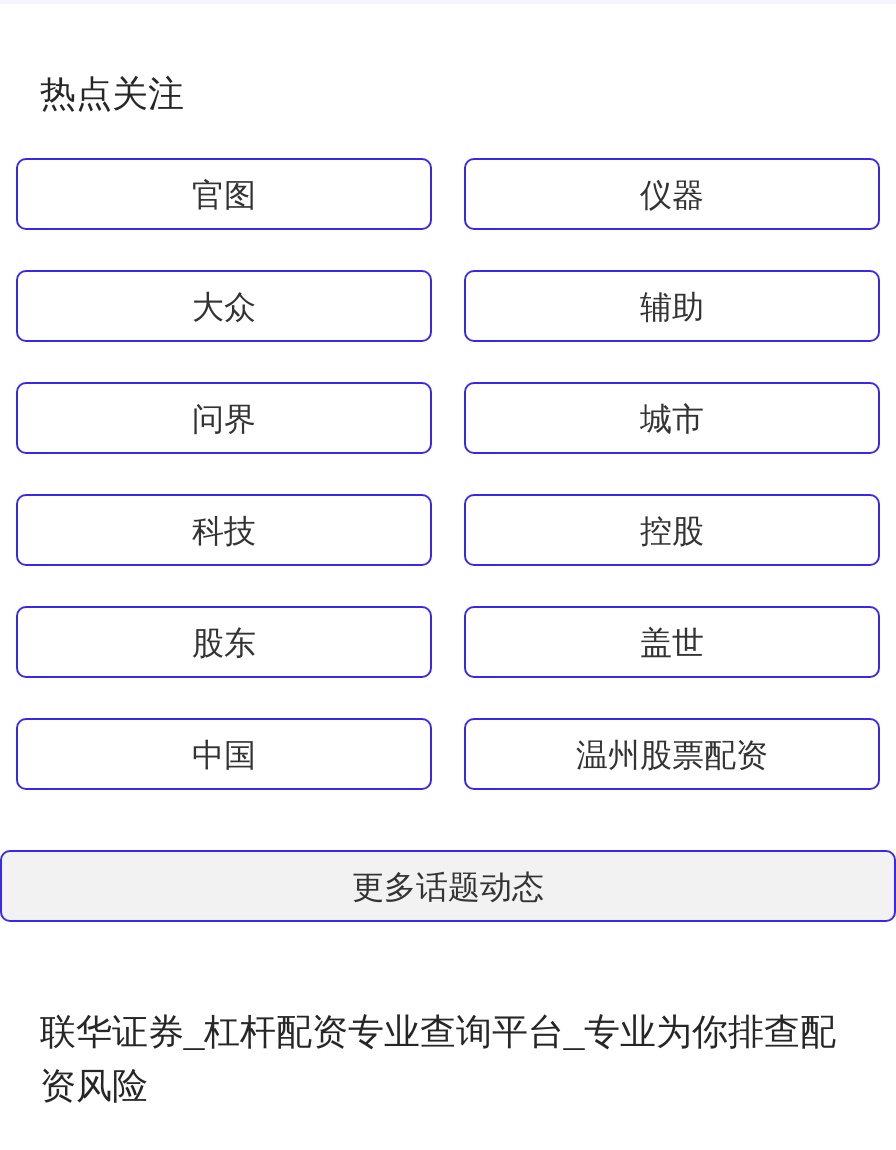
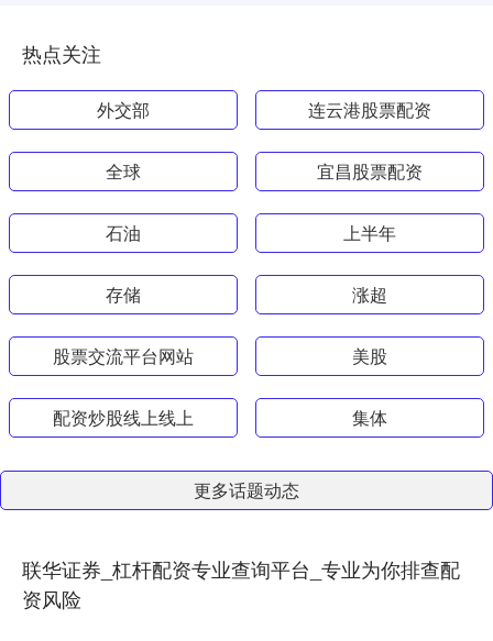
[192,170,704,216] 官图 | 仪器 -> [97,97,431,122] 外交部 | 连云港股票配资
[192,282,704,328] 大众 | 辅助 -> [106,158,423,184] 全球 | 宜昌股票配资
[192,394,704,440] 问界 | 城市 -> [106,220,396,245] 石油 | 上半年
[192,506,704,552] 科技 | 控股 -> [106,281,387,307] 存储 | 涨超
[192,618,704,664] 股东 | 盖世 -> [53,343,387,368] 股票交流平台网站 | 美股
[192,730,768,776] 中国 | 温州股票配资 -> [53,405,387,430] 配资炒股线上线上 | 集体

